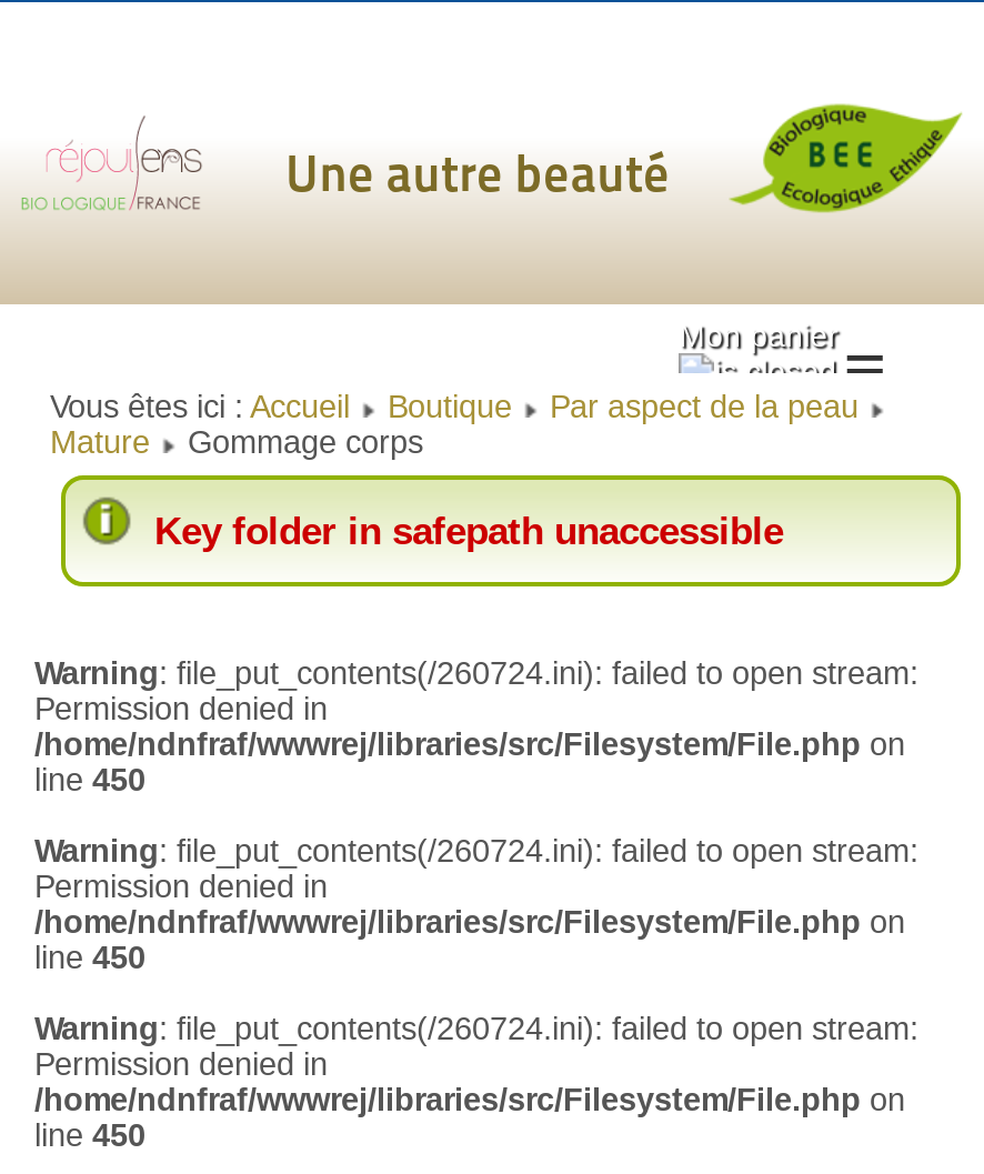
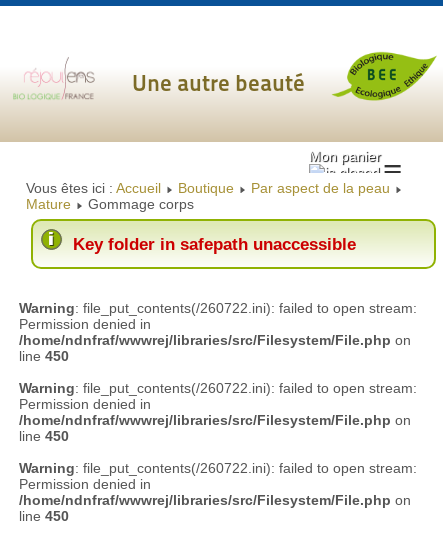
[34,656,918,691] Warning: file_put_contents(/260724.ini): failed to open stream: -> [19,300,417,316] Warning: file_put_contents(/260722.ini): failed to open stream:
[34,833,918,869] Warning: file_put_contents(/260724.ini): failed to open stream: -> [19,380,417,396] Warning: file_put_contents(/260722.ini): failed to open stream:
[34,1011,918,1047] Warning: file_put_contents(/260724.ini): failed to open stream: -> [19,460,417,476] Warning: file_put_contents(/260722.ini): failed to open stream:

